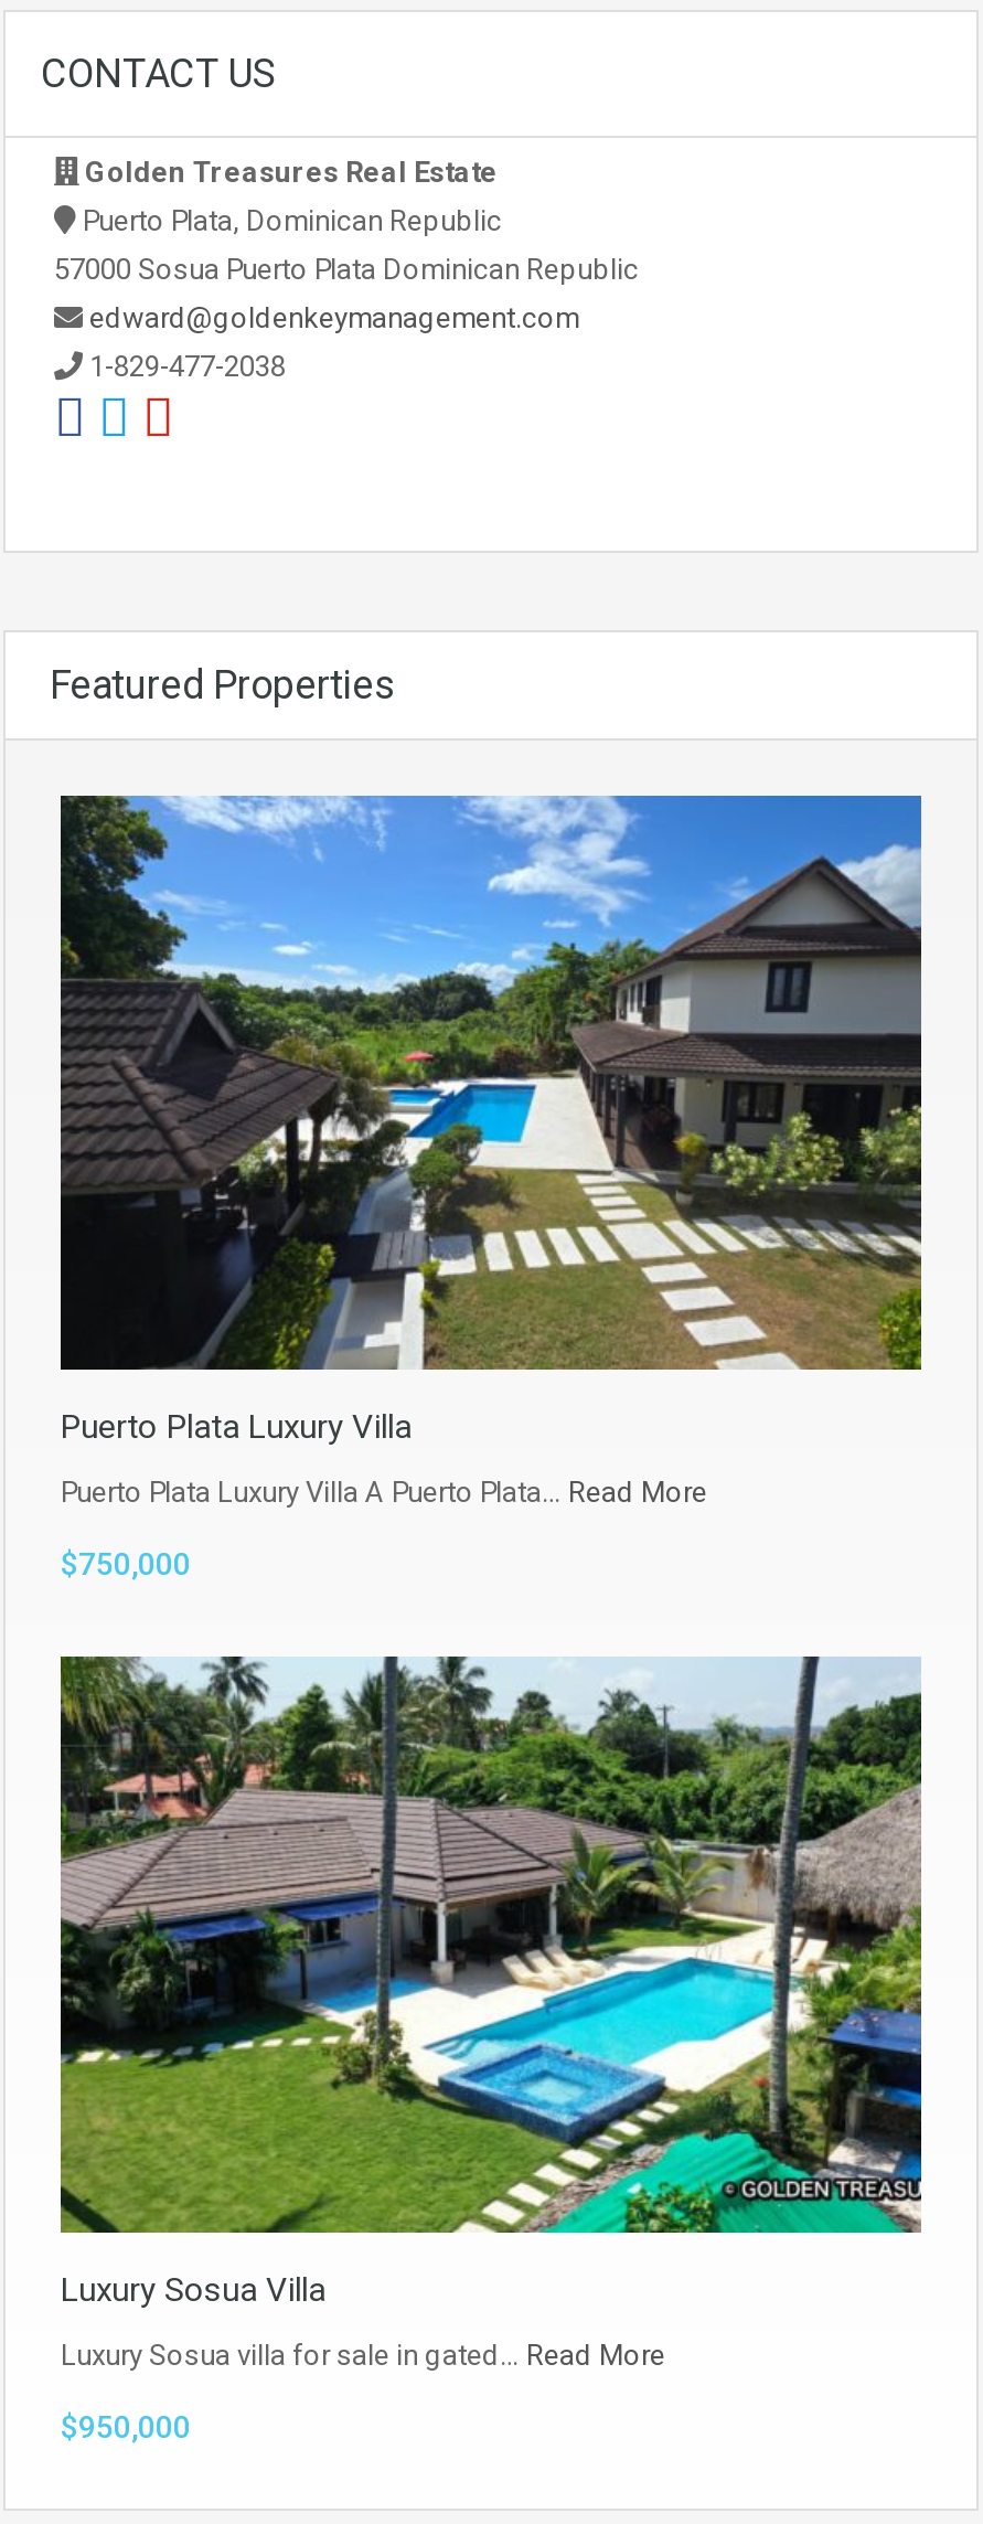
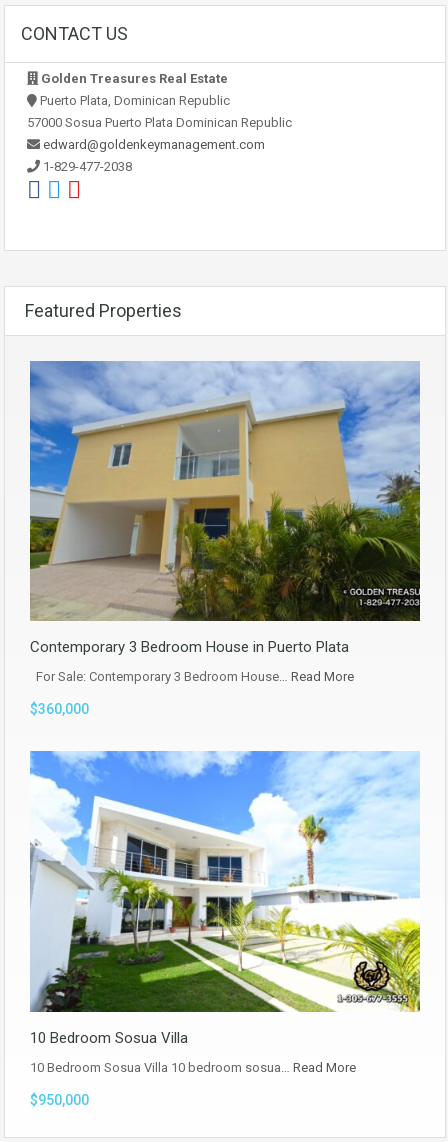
[58,794,923,1448] [image] | Puerto Plata Luxury Villa -> [29,360,421,656] [image] | Contemporary 3 Bedroom House in Puerto Plata
[61,1476,707,1510] Puerto Plata Luxury Villa A Puerto Plata… Read More -> [30,669,354,684] For Sale: Contemporary 3 Bedroom House… Read More
[61,1547,191,1582] $750,000 -> [30,701,89,717] $360,000
[58,1654,923,2310] [image] | Luxury Sosua Villa -> [29,750,421,1047] [image] | 10 Bedroom Sosua Villa
[61,2338,665,2371] Luxury Sosua villa for sale in gated… Read More -> [30,1060,356,1075] 10 Bedroom Sosua Villa 10 bedroom sosua… Read More

